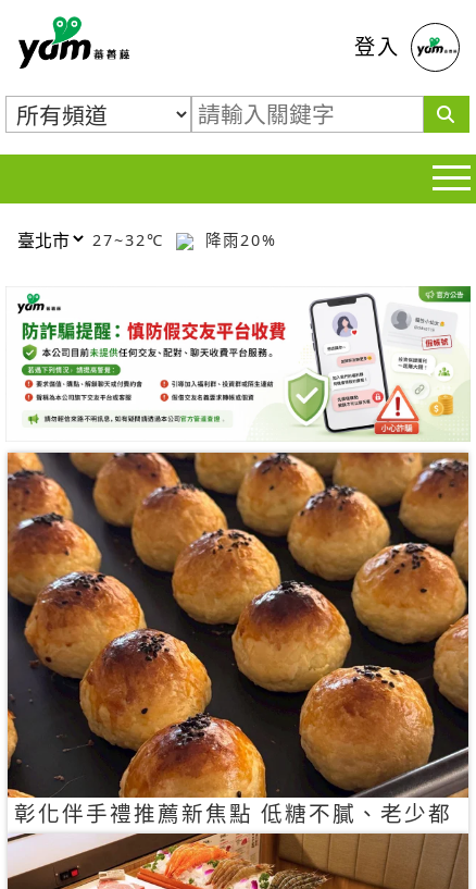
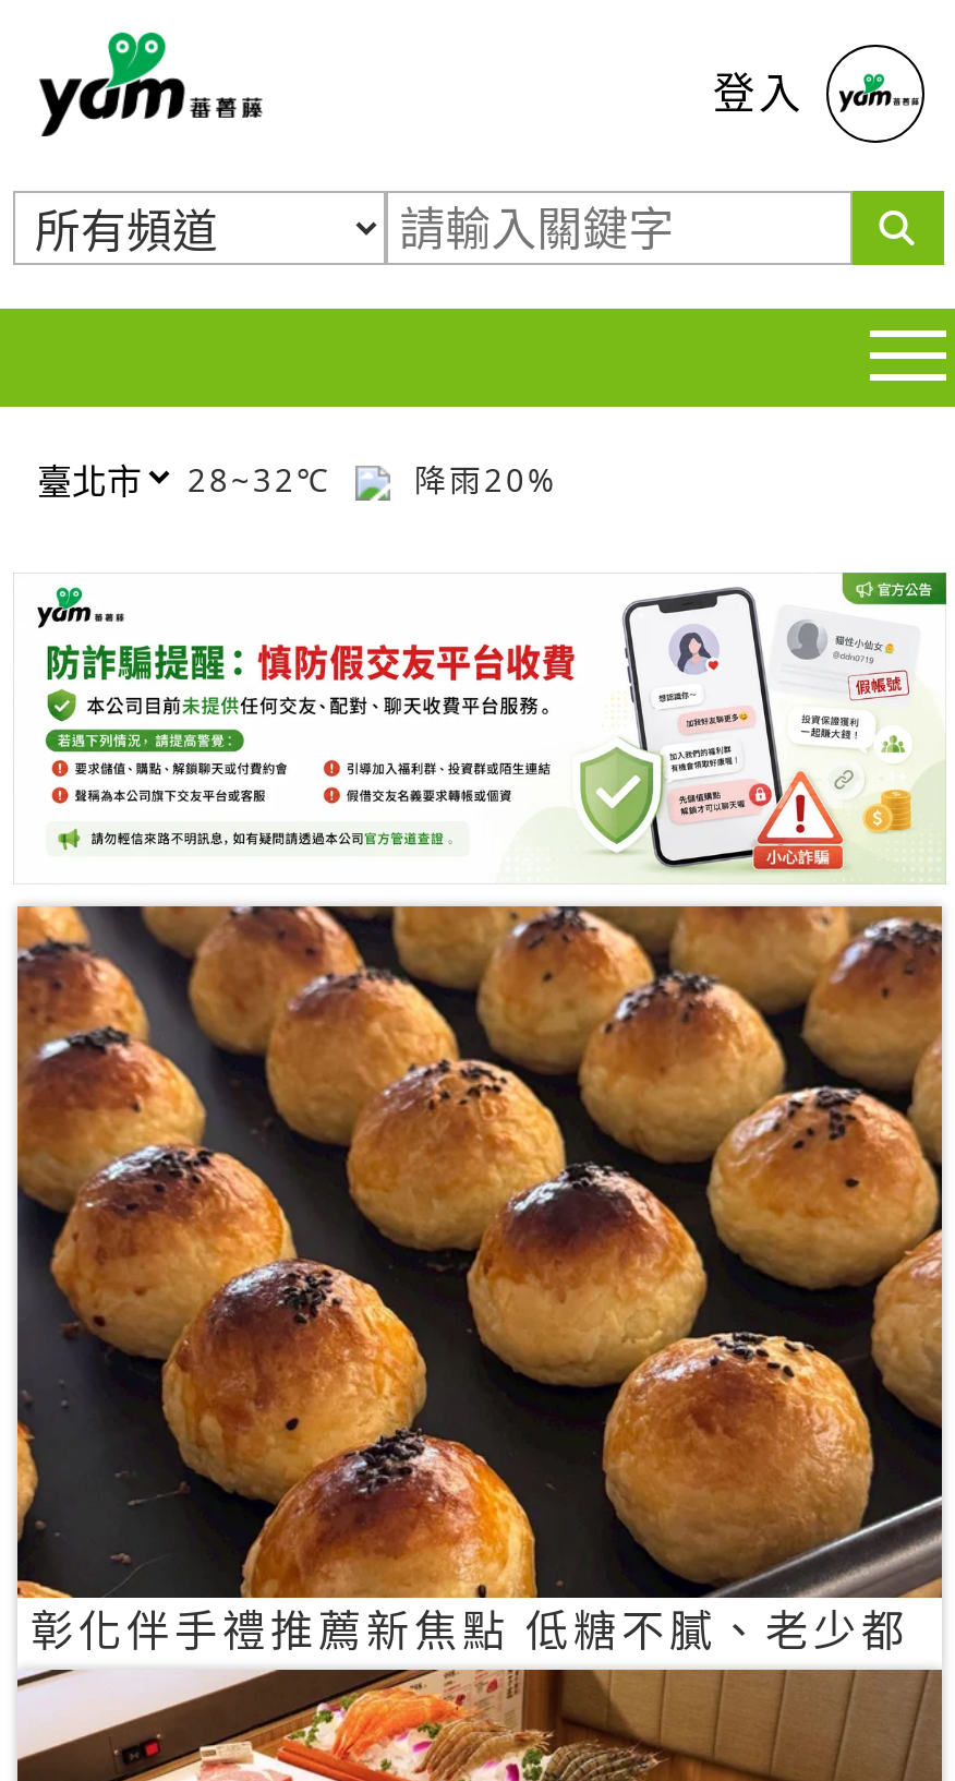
[92,229,277,250] 27~32℃ 降雨20% -> [188,458,558,500] 28~32℃ 降雨20%

